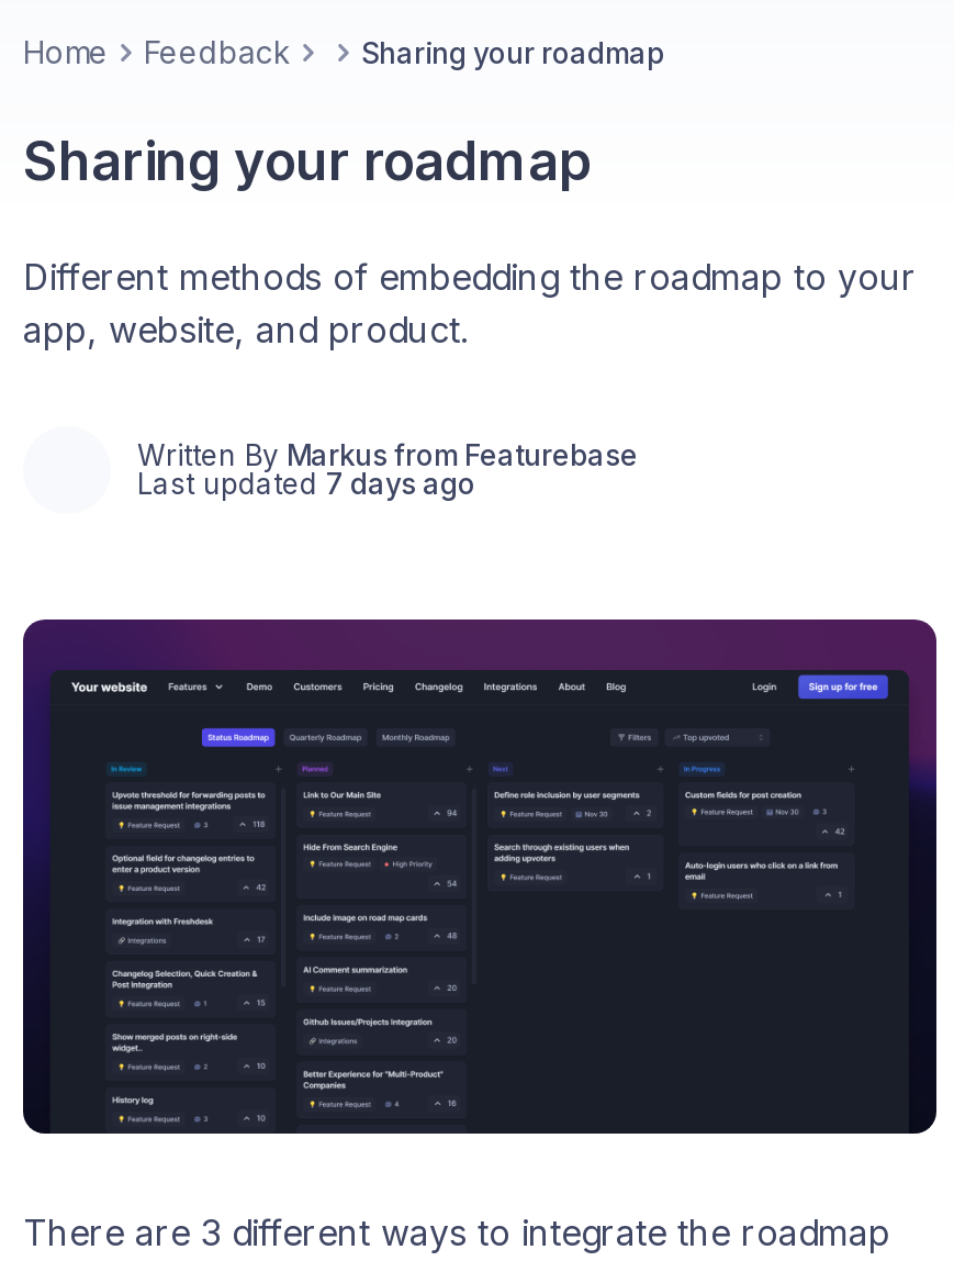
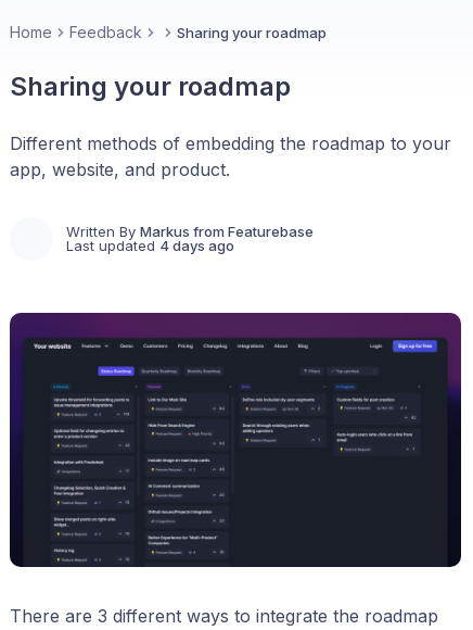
[137,466,475,501] Last updated 7 days ago -> [66,237,234,254] Last updated 4 days ago

